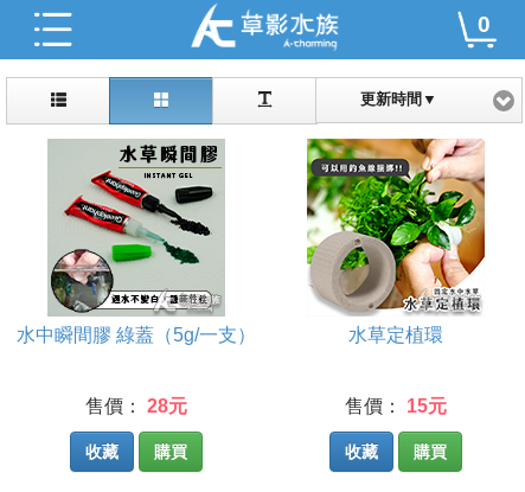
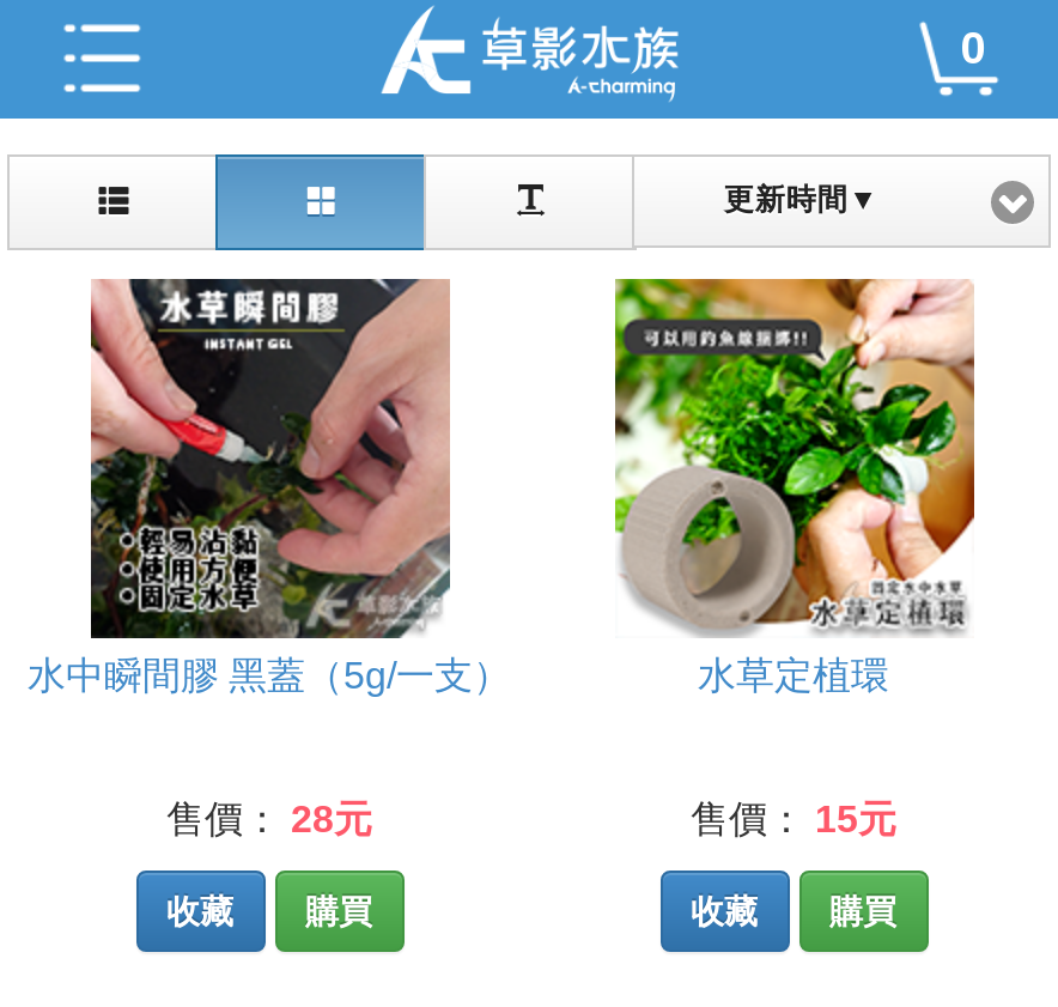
[16,139,255,345] [image] | 水中瞬間膠 綠蓋（5g/一支） -> [28,277,511,695] [image] | 水中瞬間膠 黑蓋（5g/一支）

